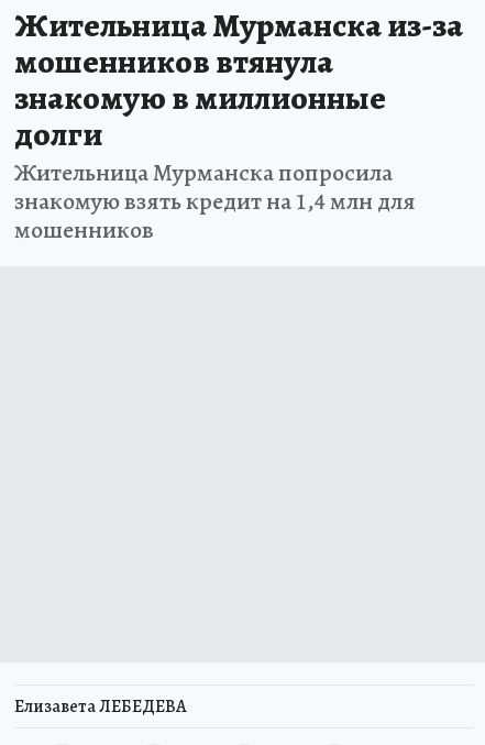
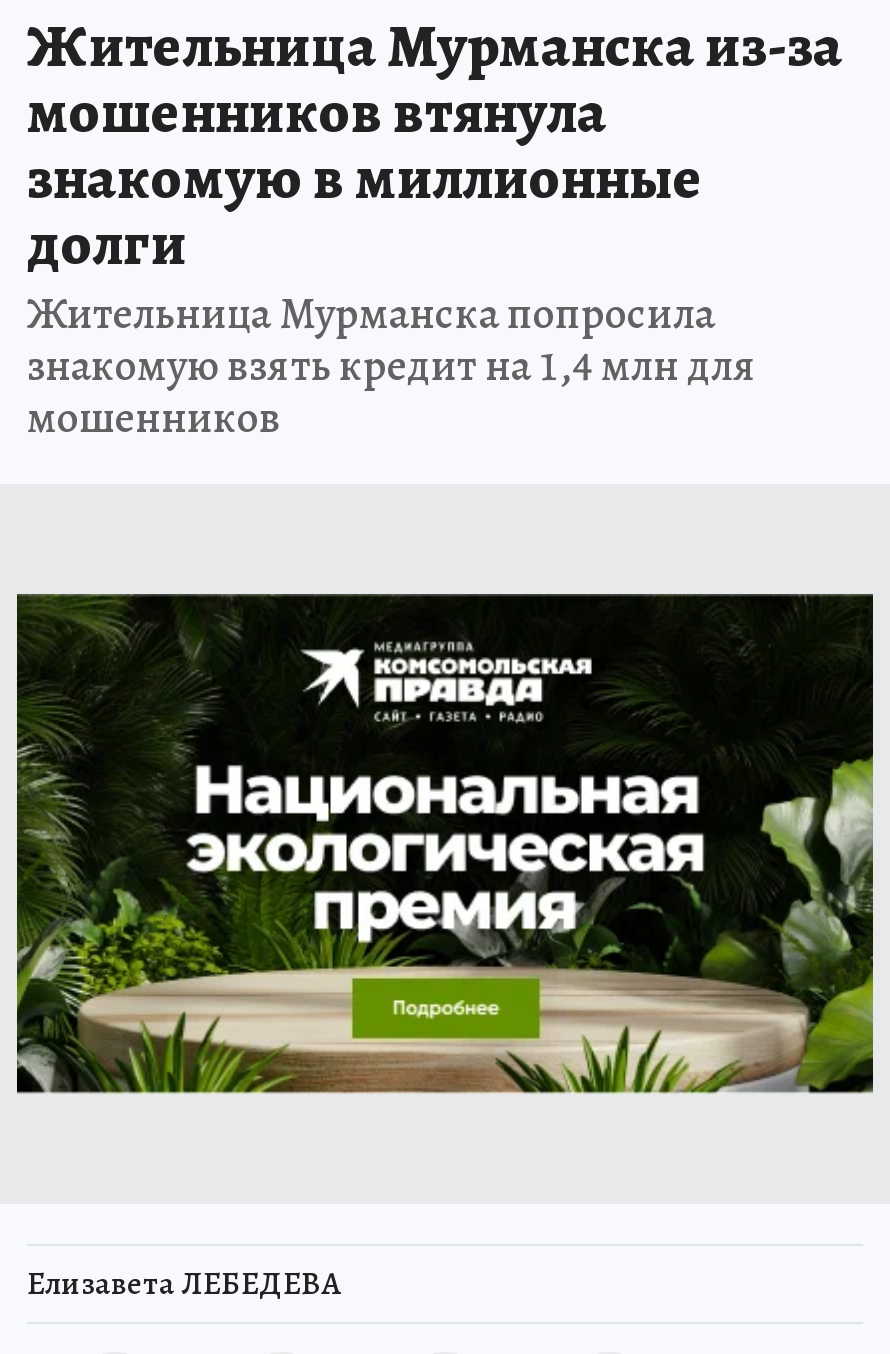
none -> [15,592,875,1096] [image]

